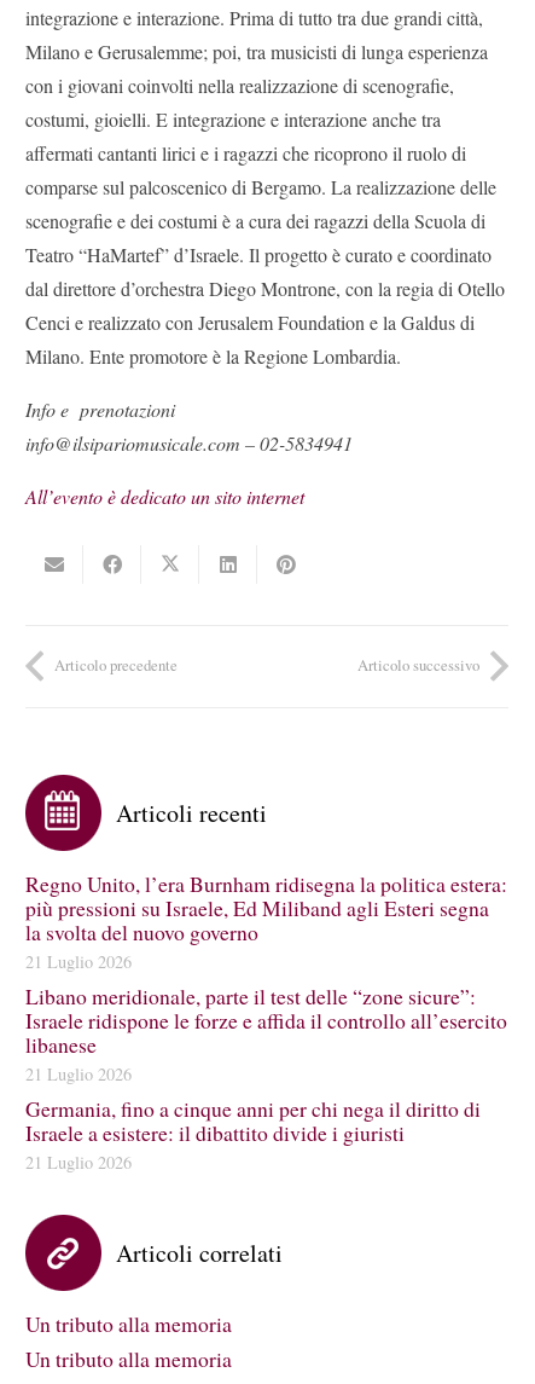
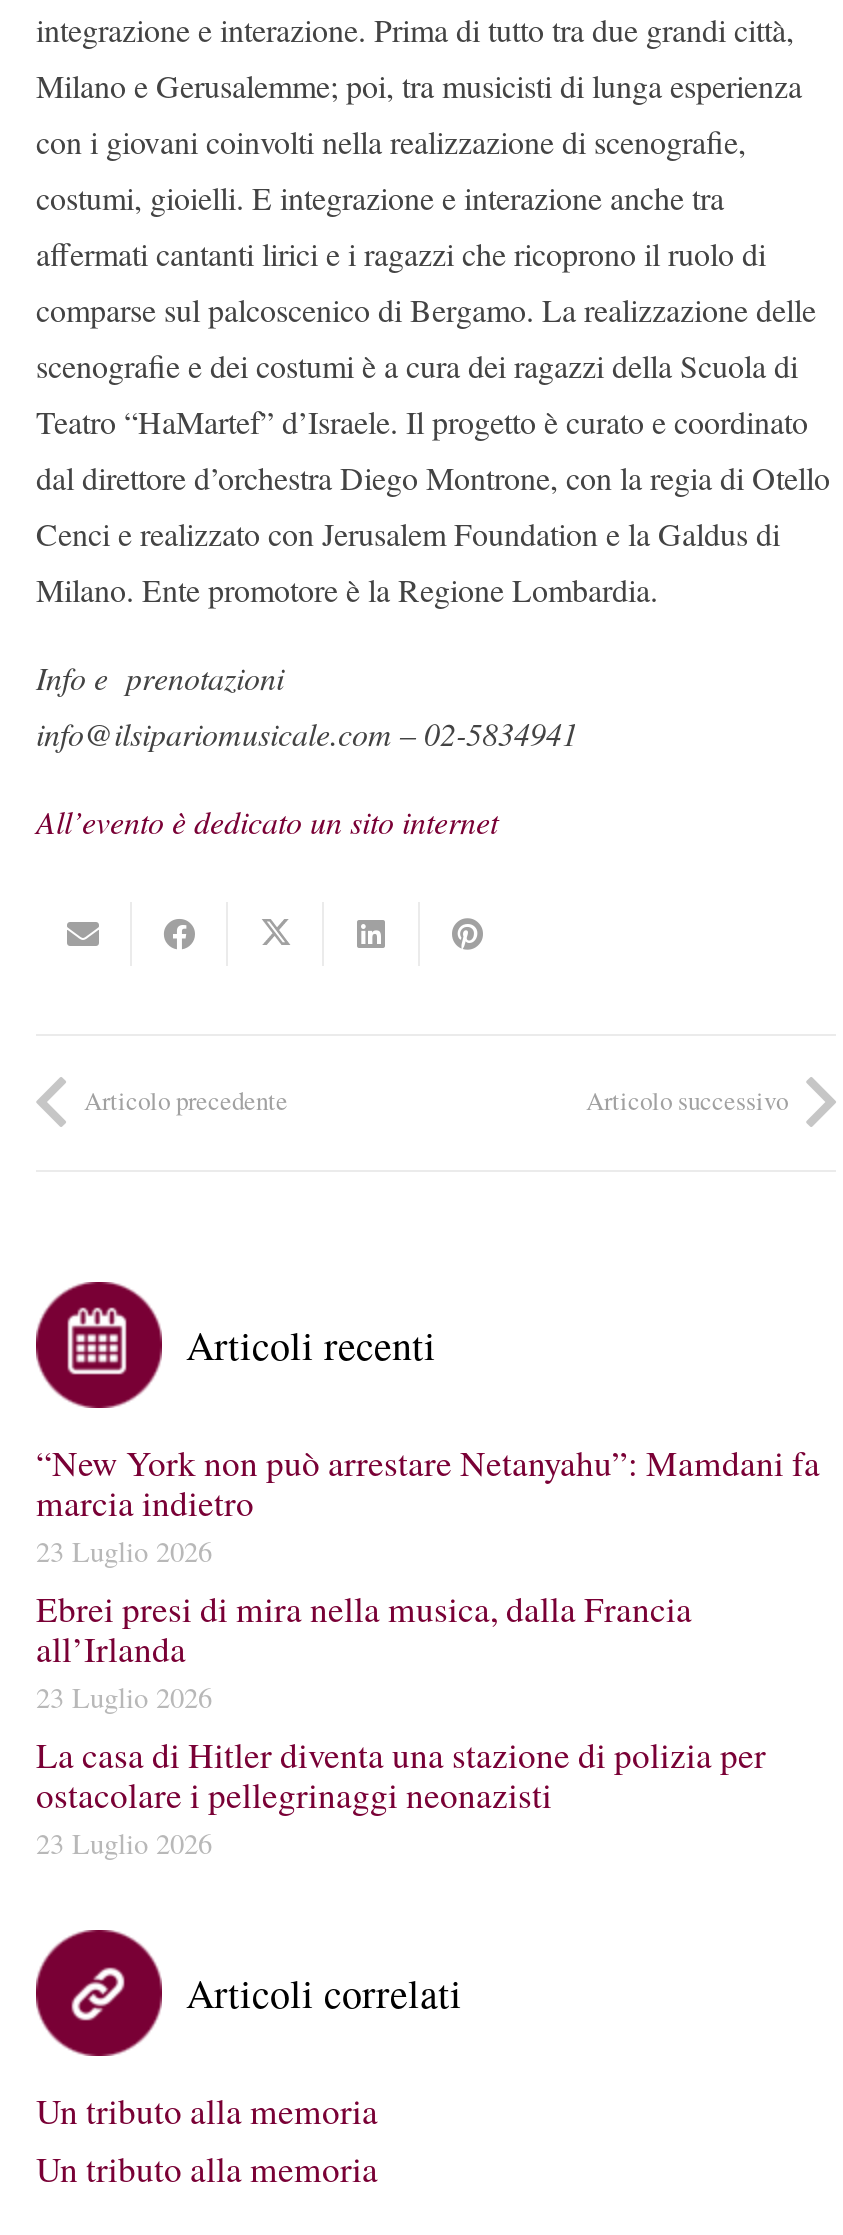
[25,869,507,1173] Regno Unito, l’era Burnham ridisegna la politica estera: | più pressioni su Israele, Ed Miliband agli Esteri segna | la svolta del nuovo governo | 21 Luglio 2026 | Libano meridionale, parte il test delle “zone sicure”: | Israele ridispone le forze e affida il controllo all’esercito | libanese | 21 Luglio 2026 | Germania, fino a cinque anni per chi nega il diritto di | Israele a esistere: il dibattito divide i giuristi | 21 Luglio 2026 -> [36,1437,820,1861] “New York non può arrestare Netanyahu”: Mamdani fa | marcia indietro | 23 Luglio 2026 | Ebrei presi di mira nella musica, dalla Francia | all’Irlanda | 23 Luglio 2026 | La casa di Hitler diventa una stazione di polizia per | ostacolare i pellegrinaggi neonazisti | 23 Luglio 2026

